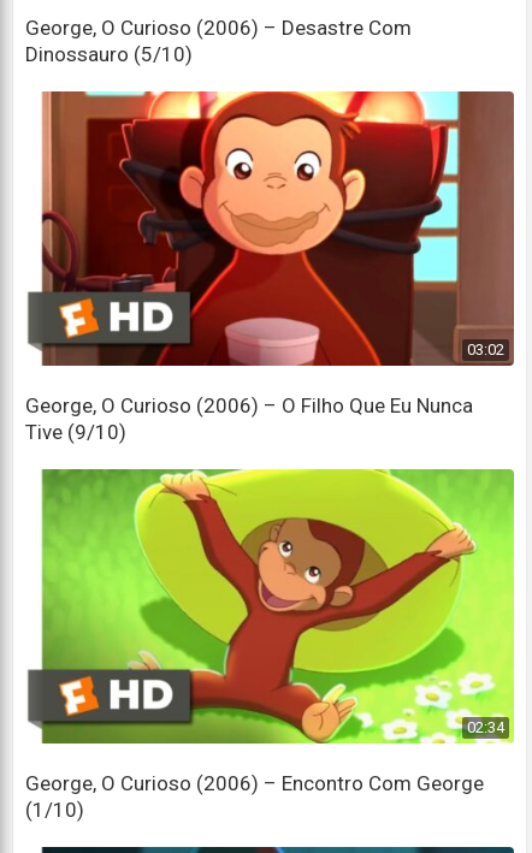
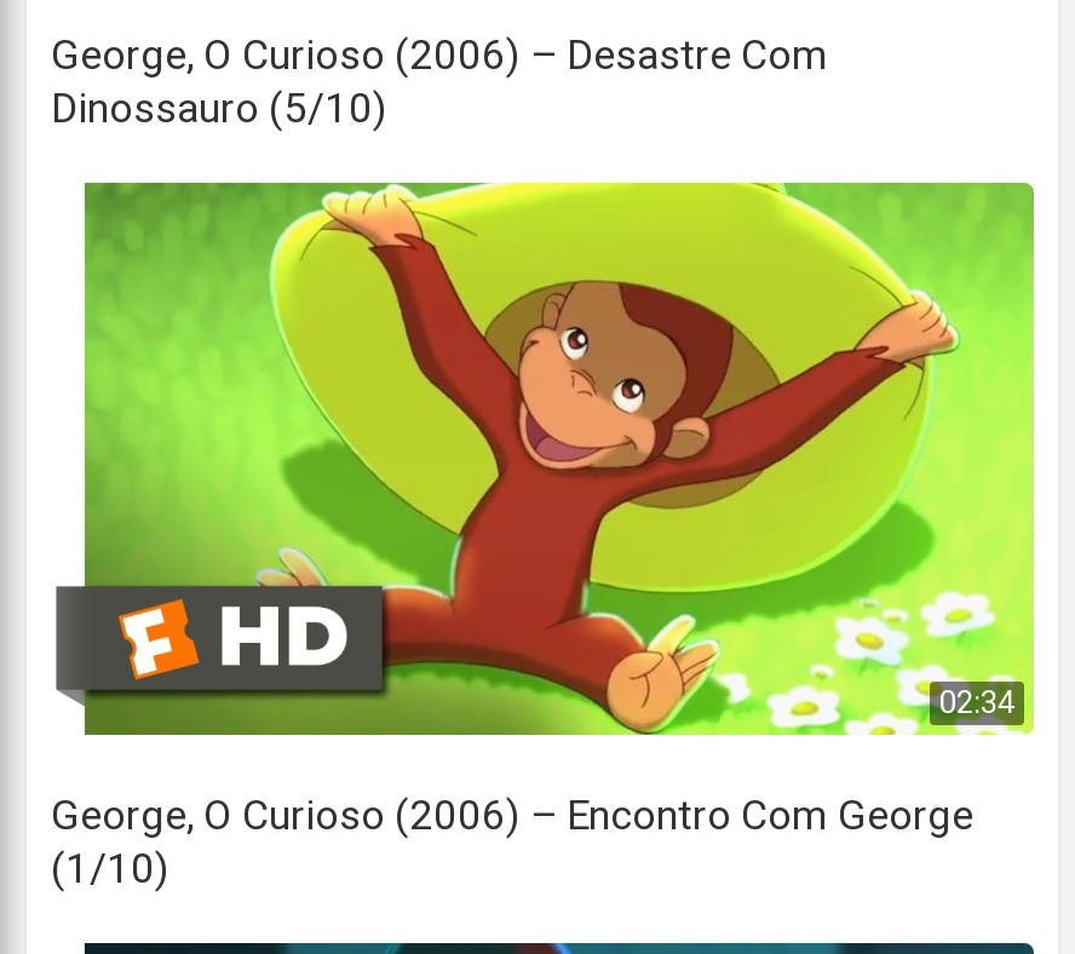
[25,90,515,444] [image] | 03:02 | George, O Curioso (2006) – O Filho Que Eu Nunca | Tive (9/10) -> none

